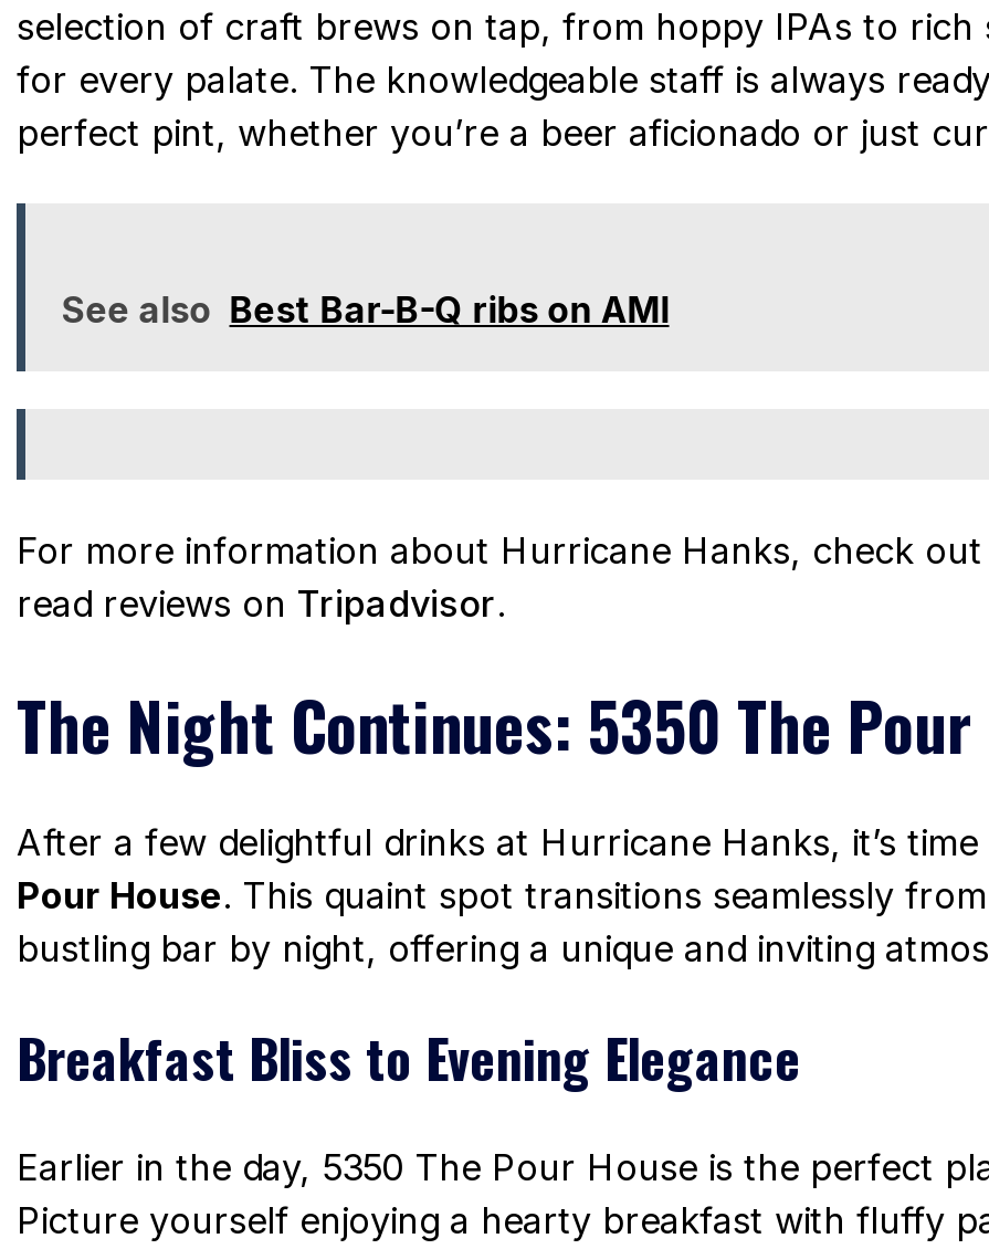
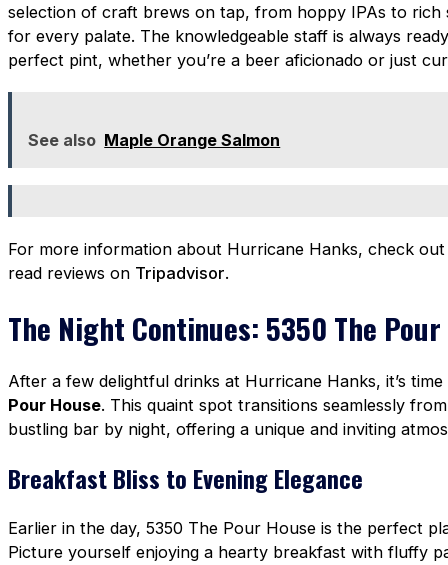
[61,288,669,332] See also Best Bar-B-Q ribs on AMI -> [28,130,280,150] See also Maple Orange Salmon

